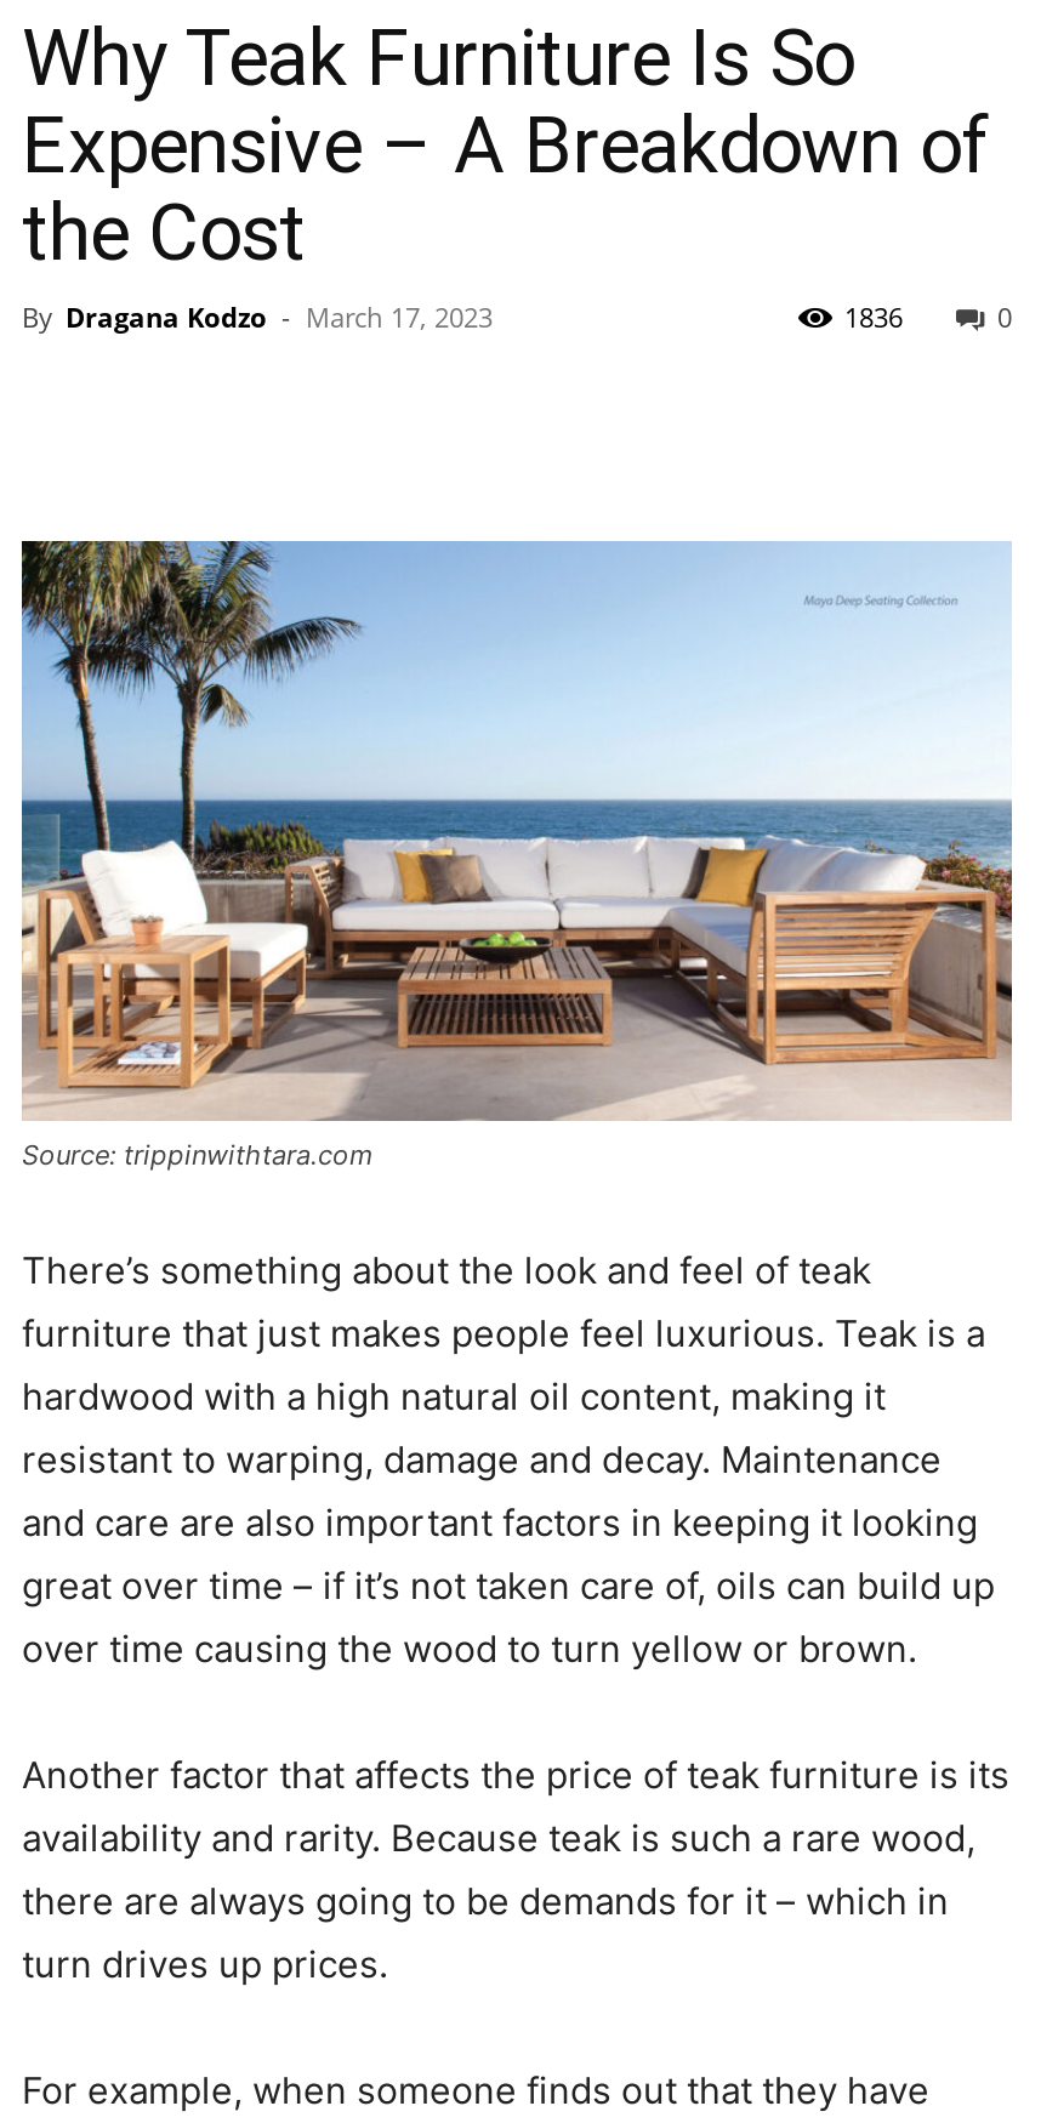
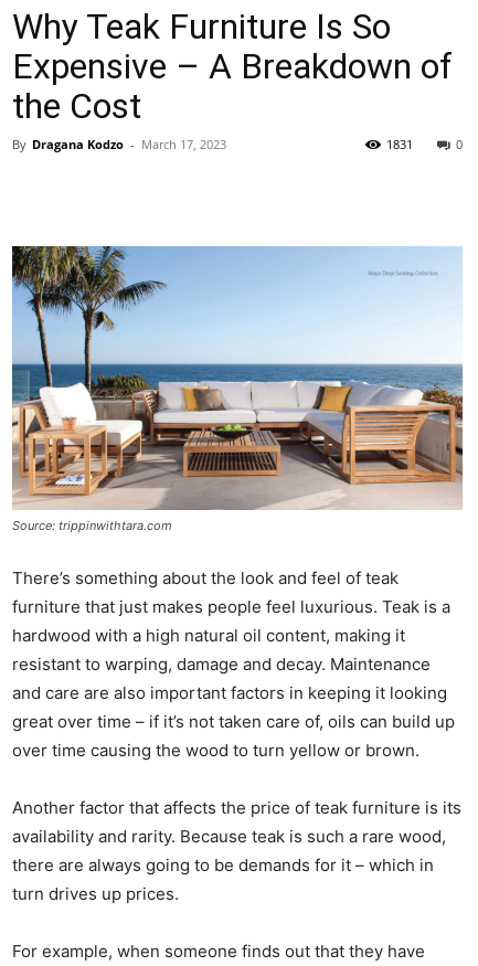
[844,298,903,335] 1836 -> [386,136,413,152] 1831

